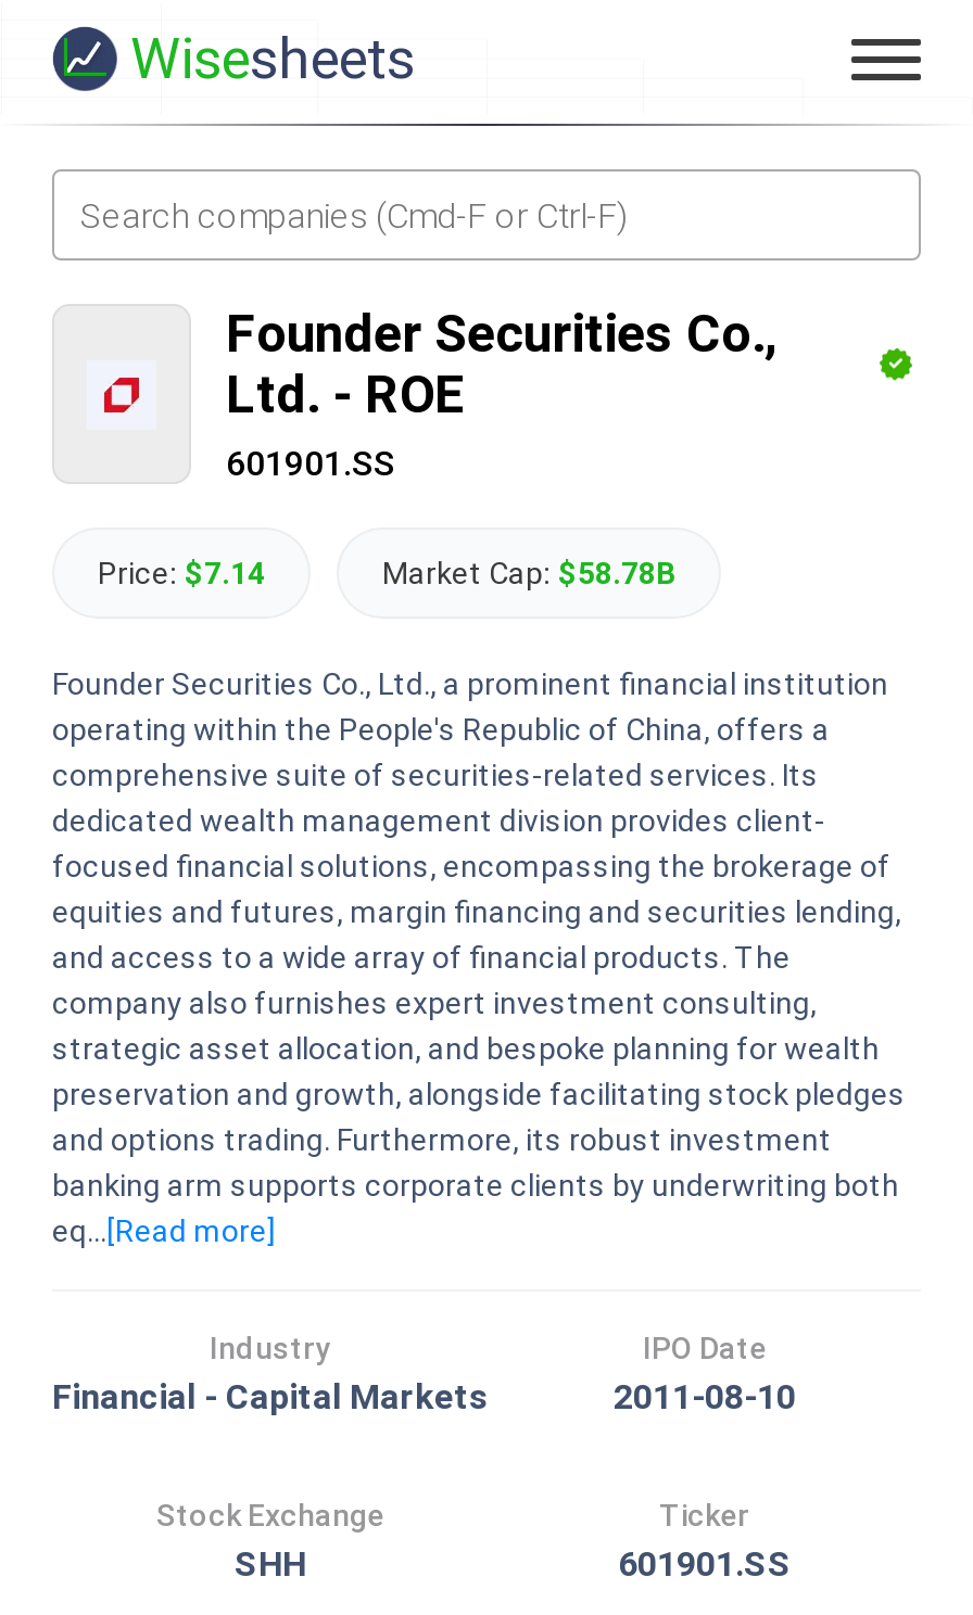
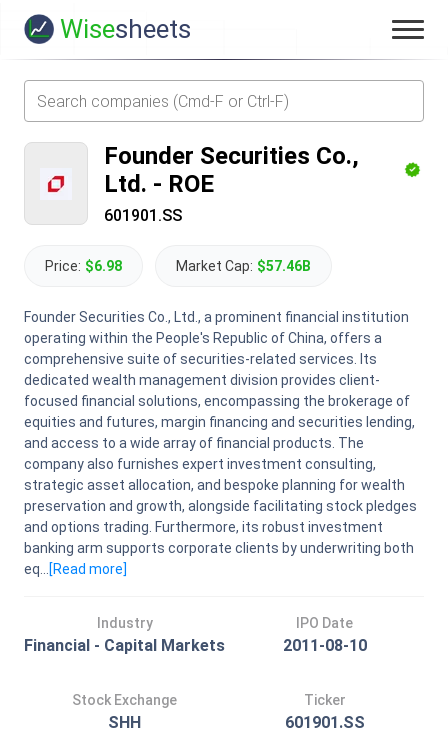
[98,556,265,590] Price: $7.14 -> [45,258,122,274] Price: $6.98
[382,556,675,590] Market Cap: $58.78B -> [176,258,311,274] Market Cap: $57.46B

